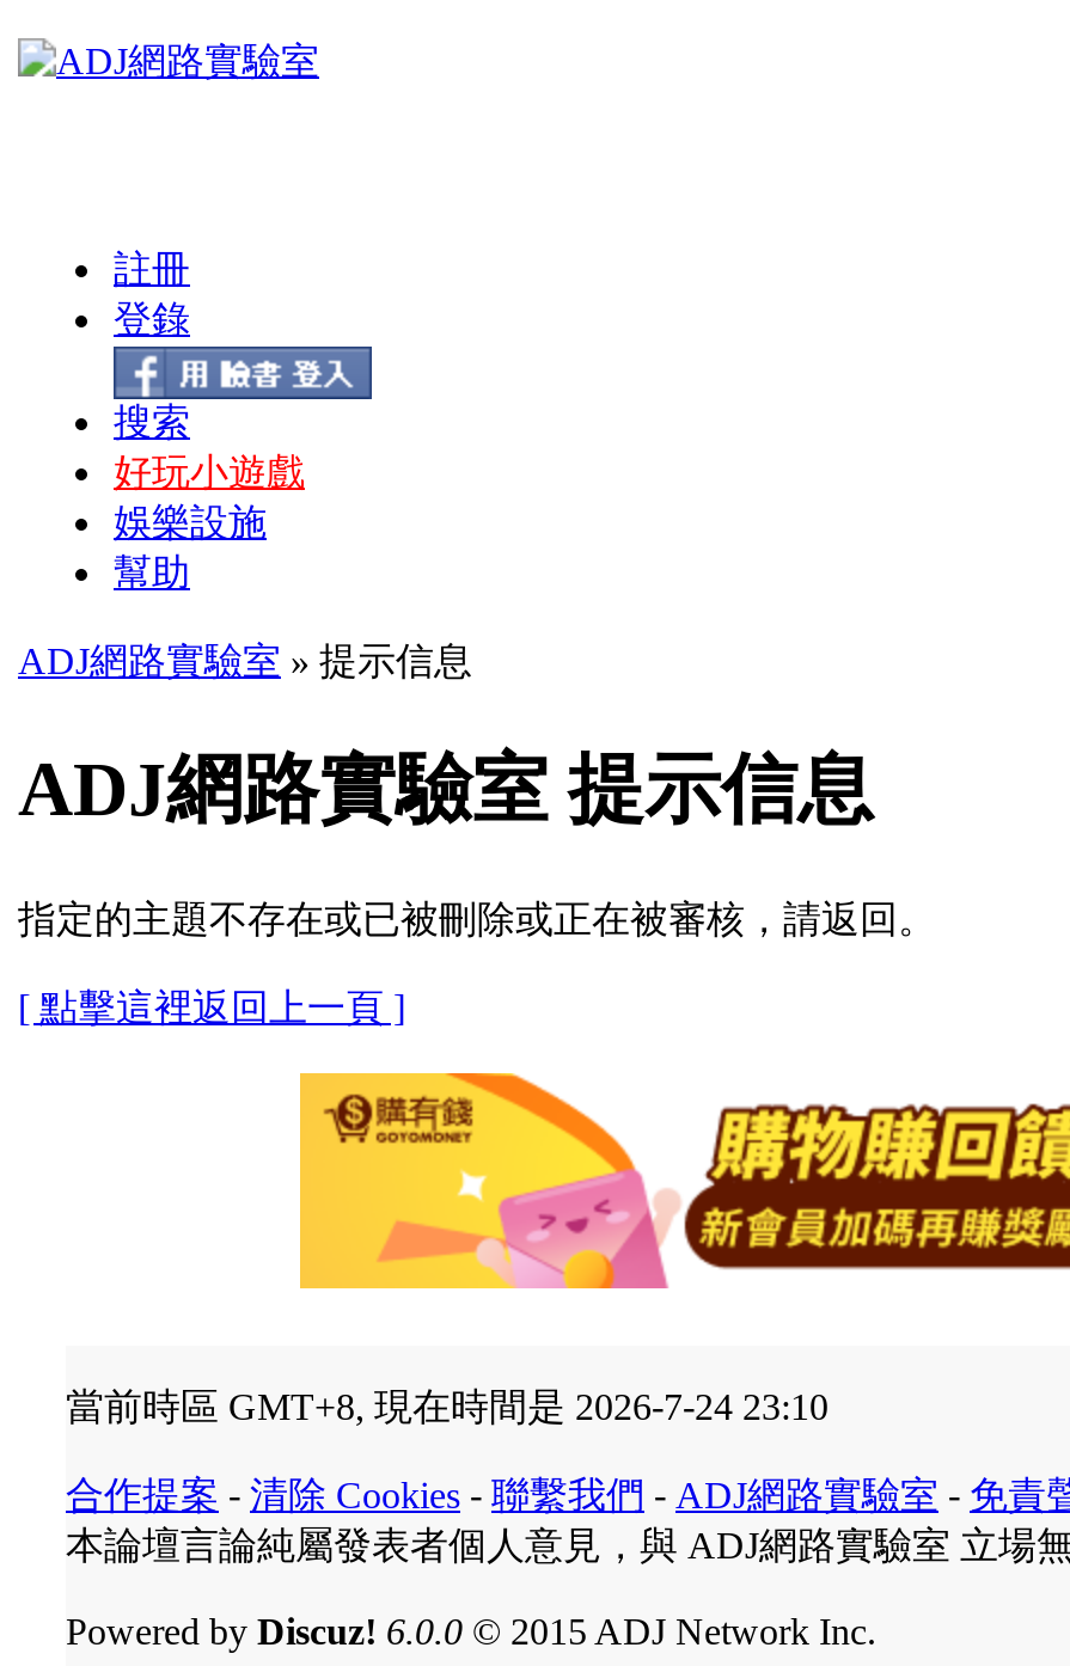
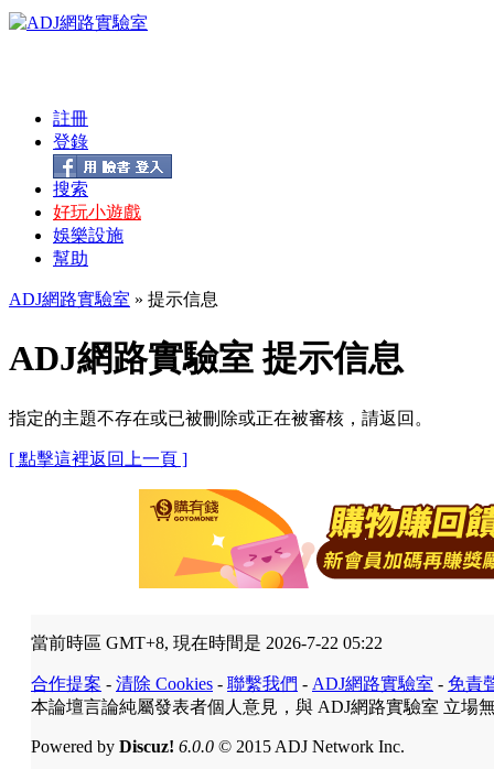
[66,1386,829,1427] 當前時區 GMT+8, 現在時間是 2026-7-24 23:10 -> [31,633,383,652] 當前時區 GMT+8, 現在時間是 2026-7-22 05:22

